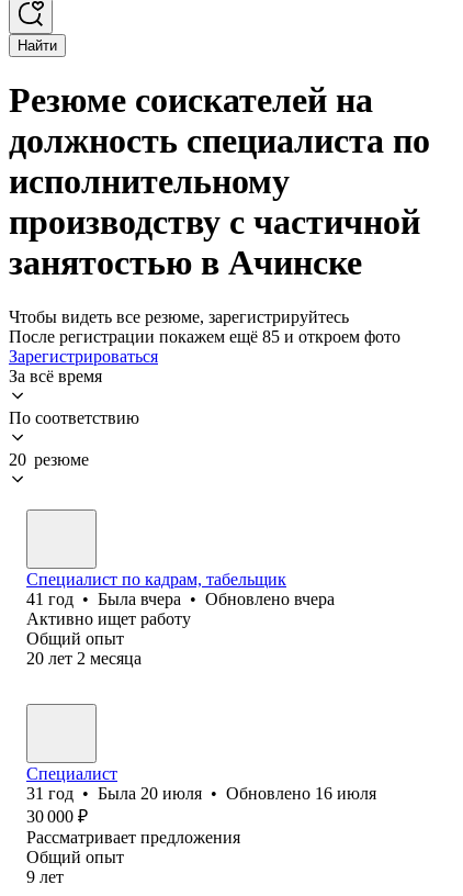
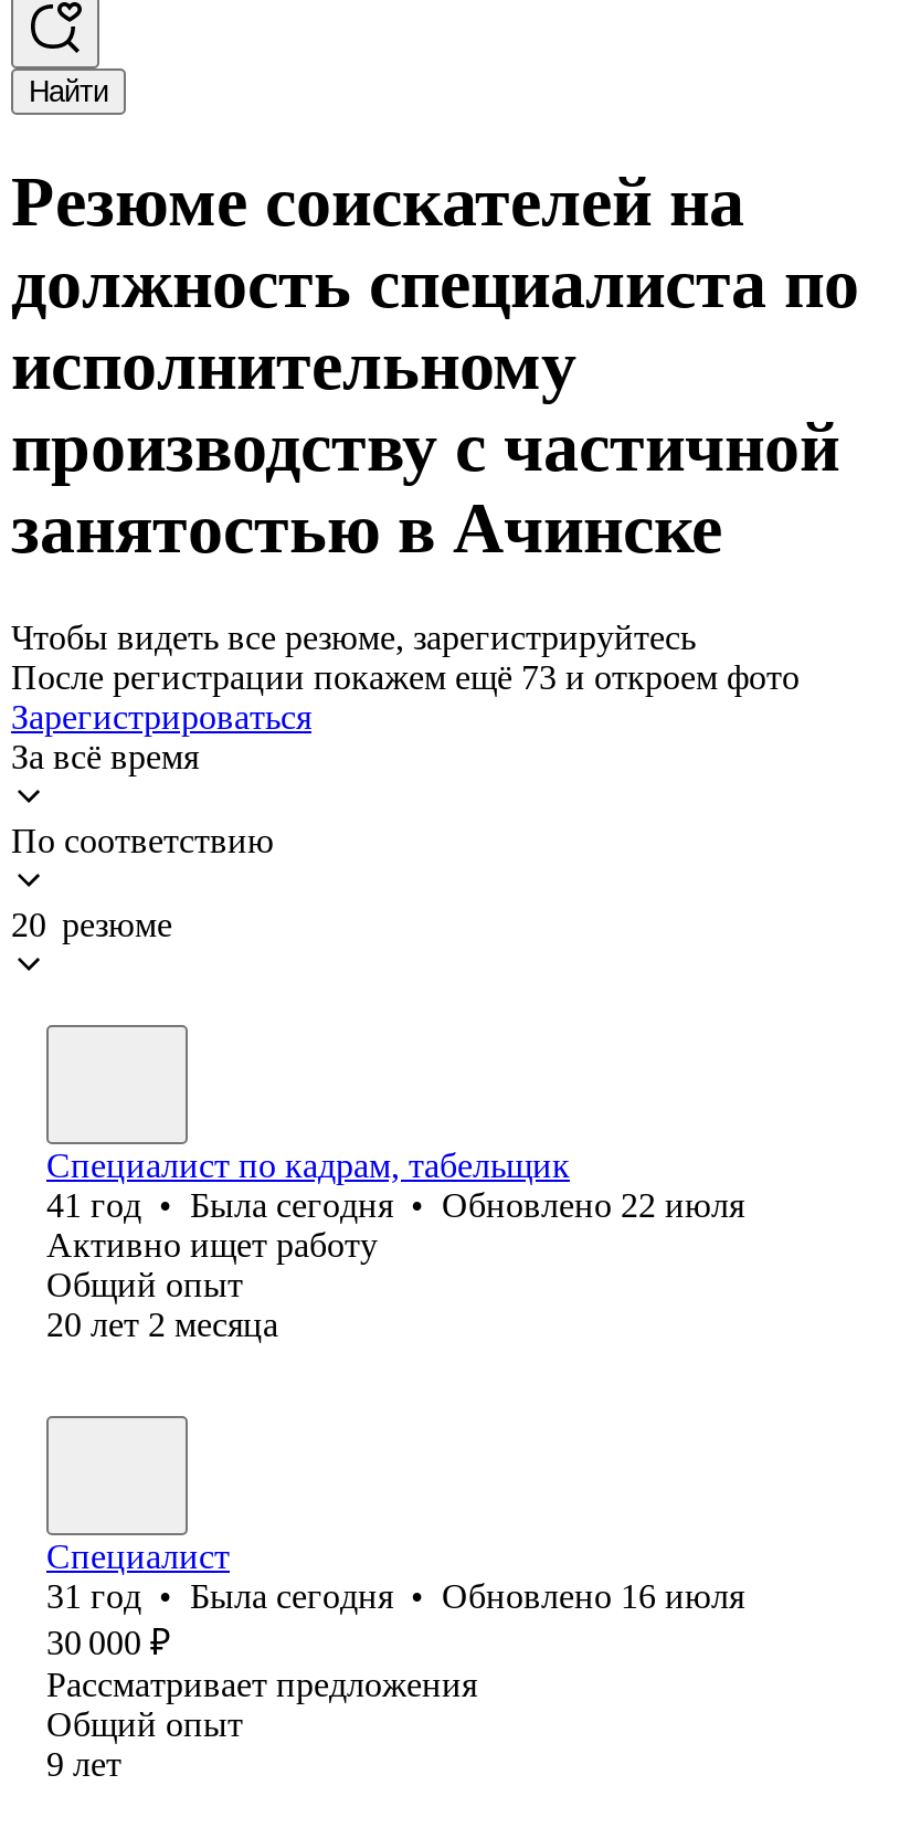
[9,327,400,346] После регистрации покажем ещё 85 и откроем фото -> [11,658,800,696] После регистрации покажем ещё 73 и откроем фото
[26,590,335,608] 41 год • Была вчера • Обновлено вчера -> [46,1186,744,1224] 41 год • Была сегодня • Обновлено 22 июля
[26,784,376,803] 31 год • Была 20 июля • Обновлено 16 июля -> [46,1577,744,1615] 31 год • Была сегодня • Обновлено 16 июля

